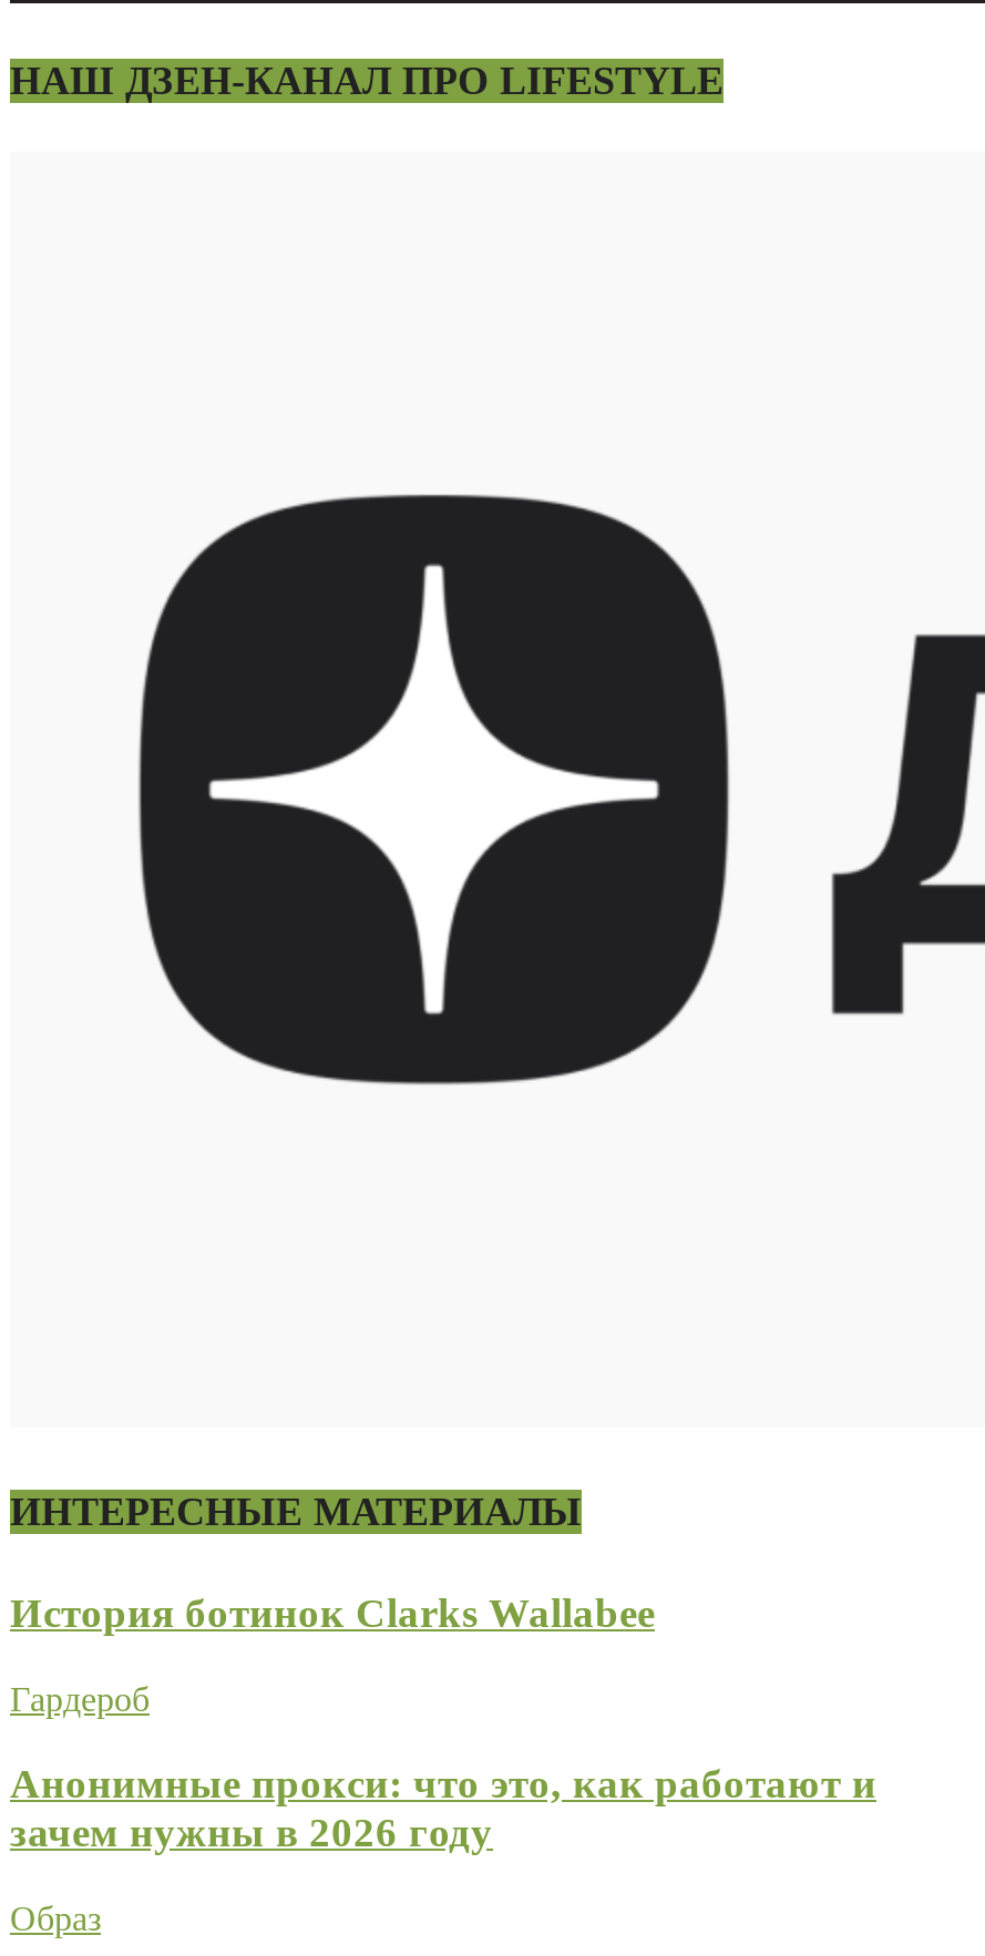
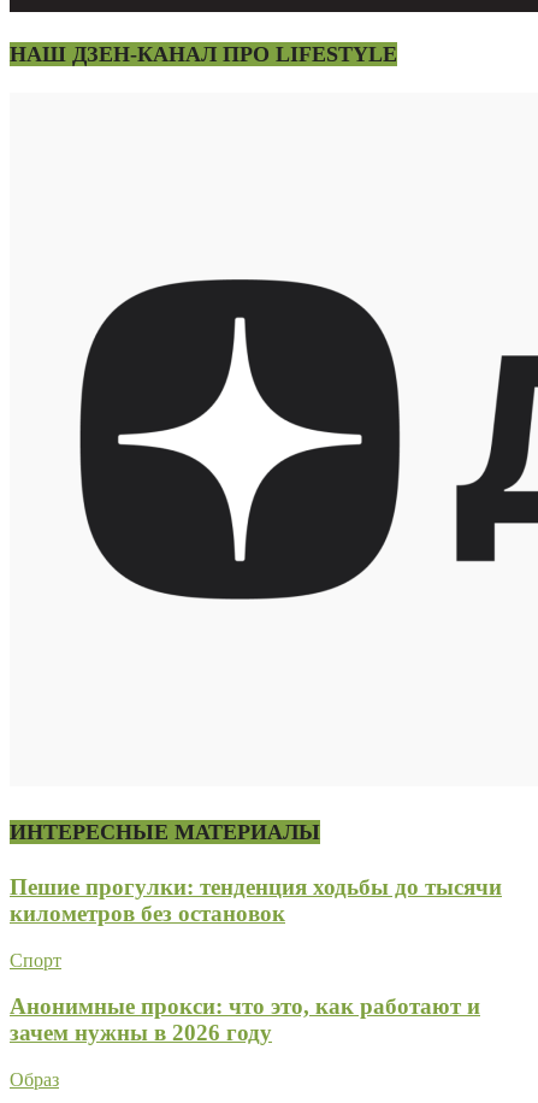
[10,1589,655,1636] История ботинок Clarks Wallabee -> [10,874,502,926] Пешие прогулки: тенденция ходьбы до тысячи | километров без остановок
[10,1680,150,1717] Гардероб -> [10,950,61,970] Спорт

